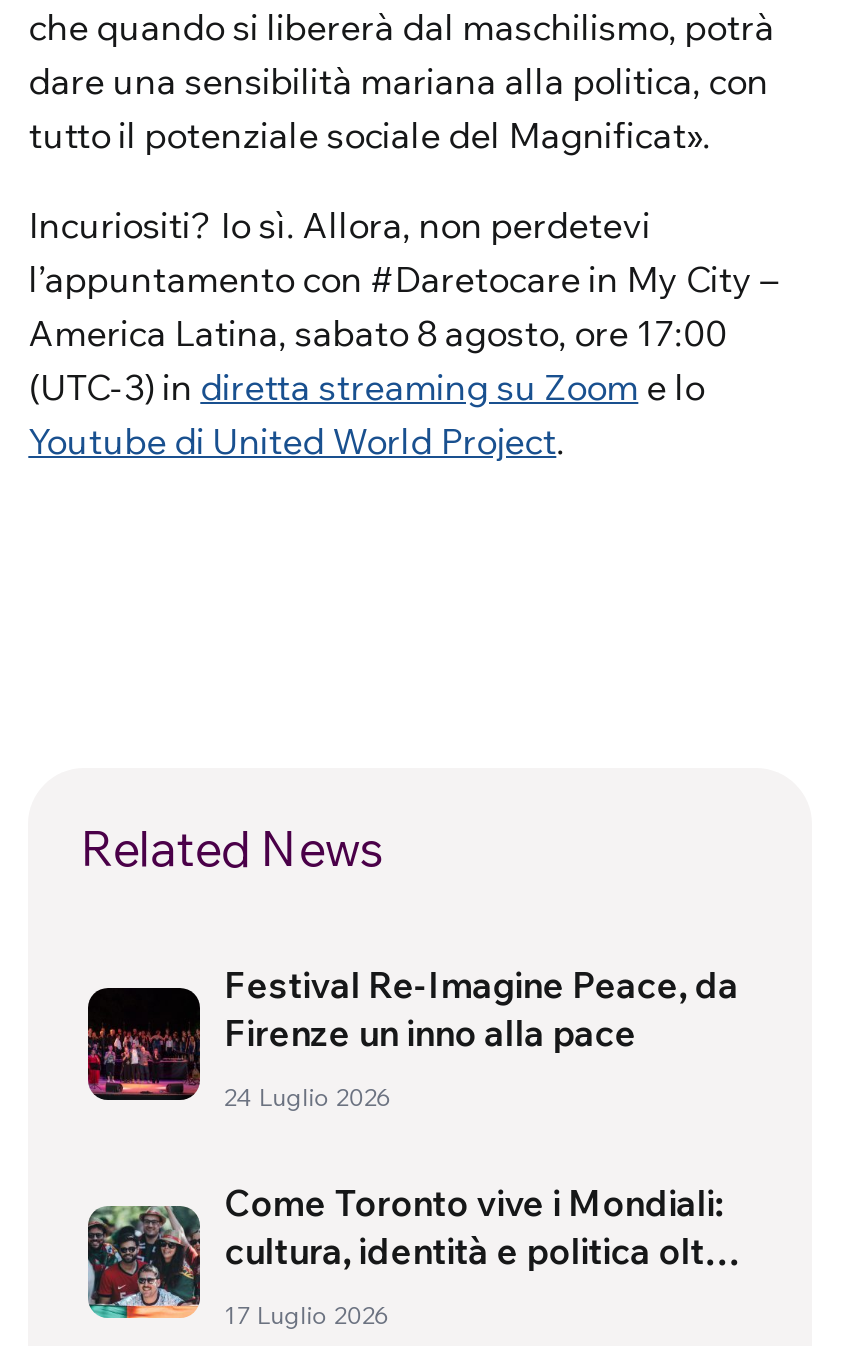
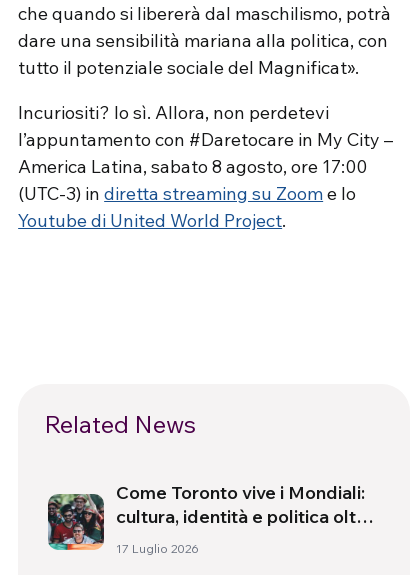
[86,963,738,1113] [image] | Festival Re-Imagine Peace, da | Firenze un inno alla pace | 24 Luglio 2026 -> none

